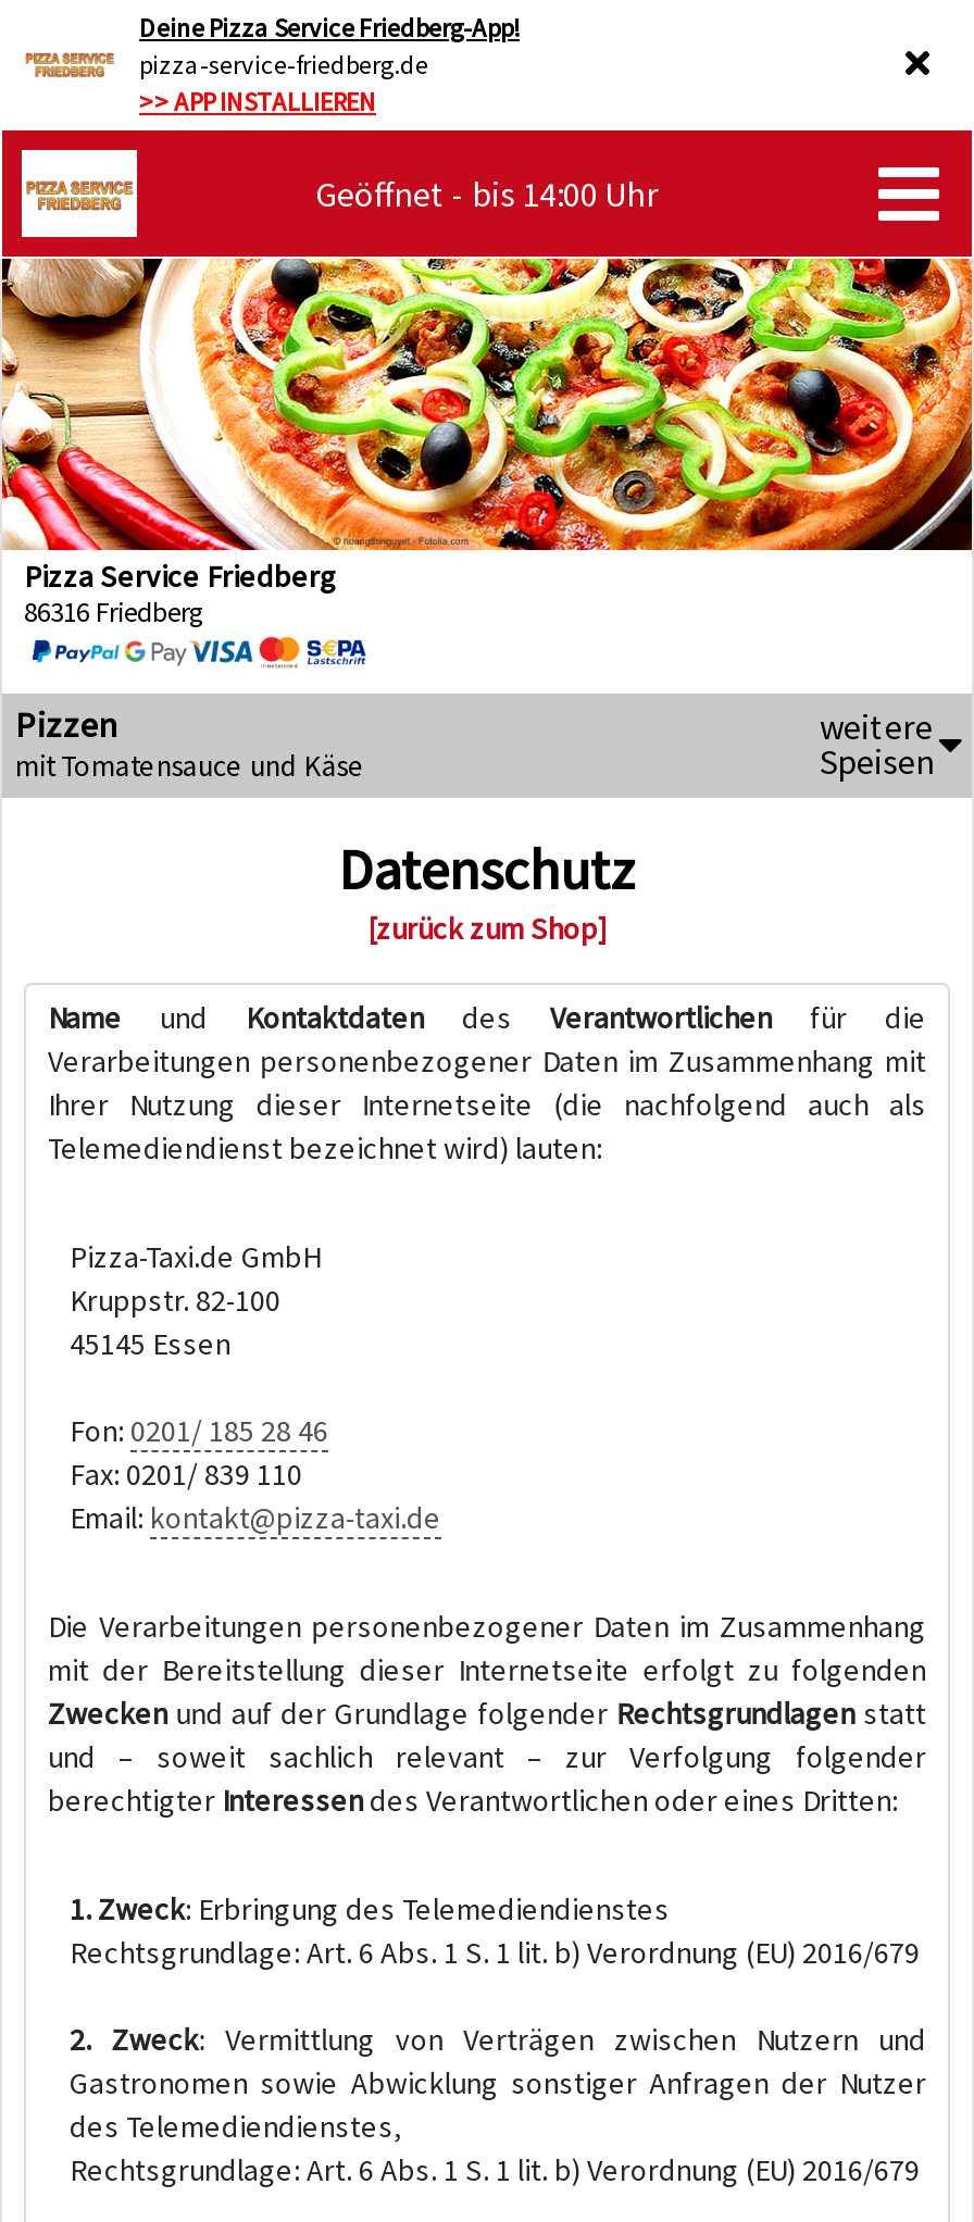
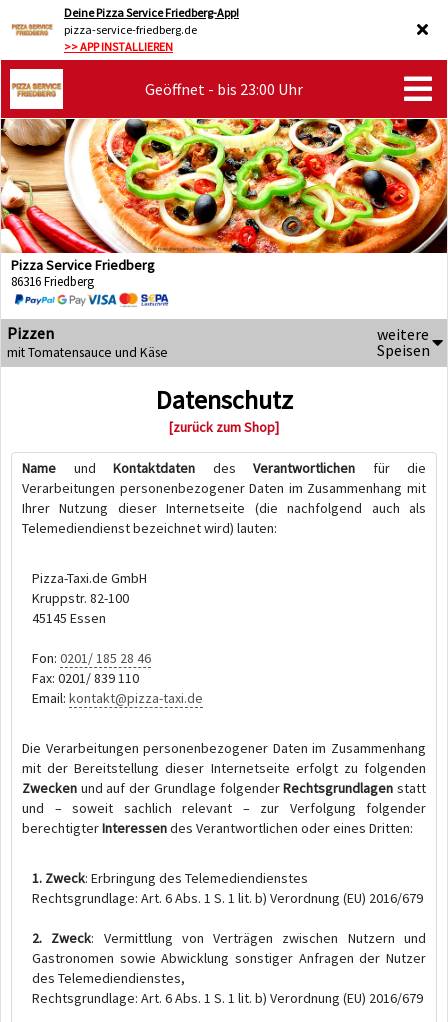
[315,172,659,215] Geöffnet - bis 14:00 Uhr -> [145,79,303,99] Geöffnet - bis 23:00 Uhr

